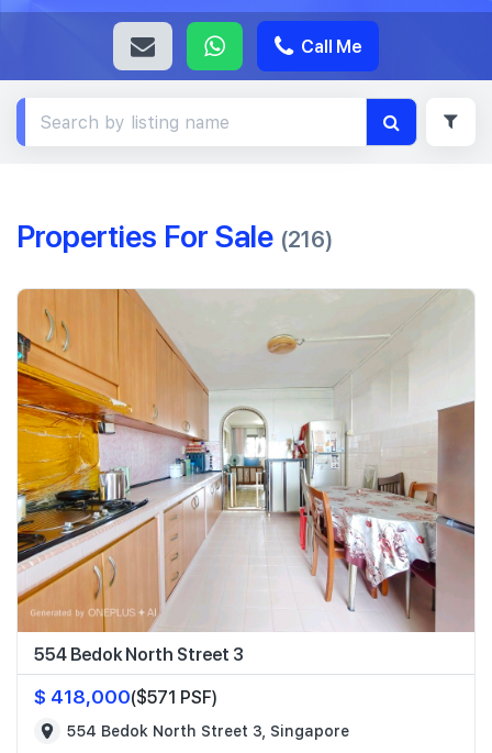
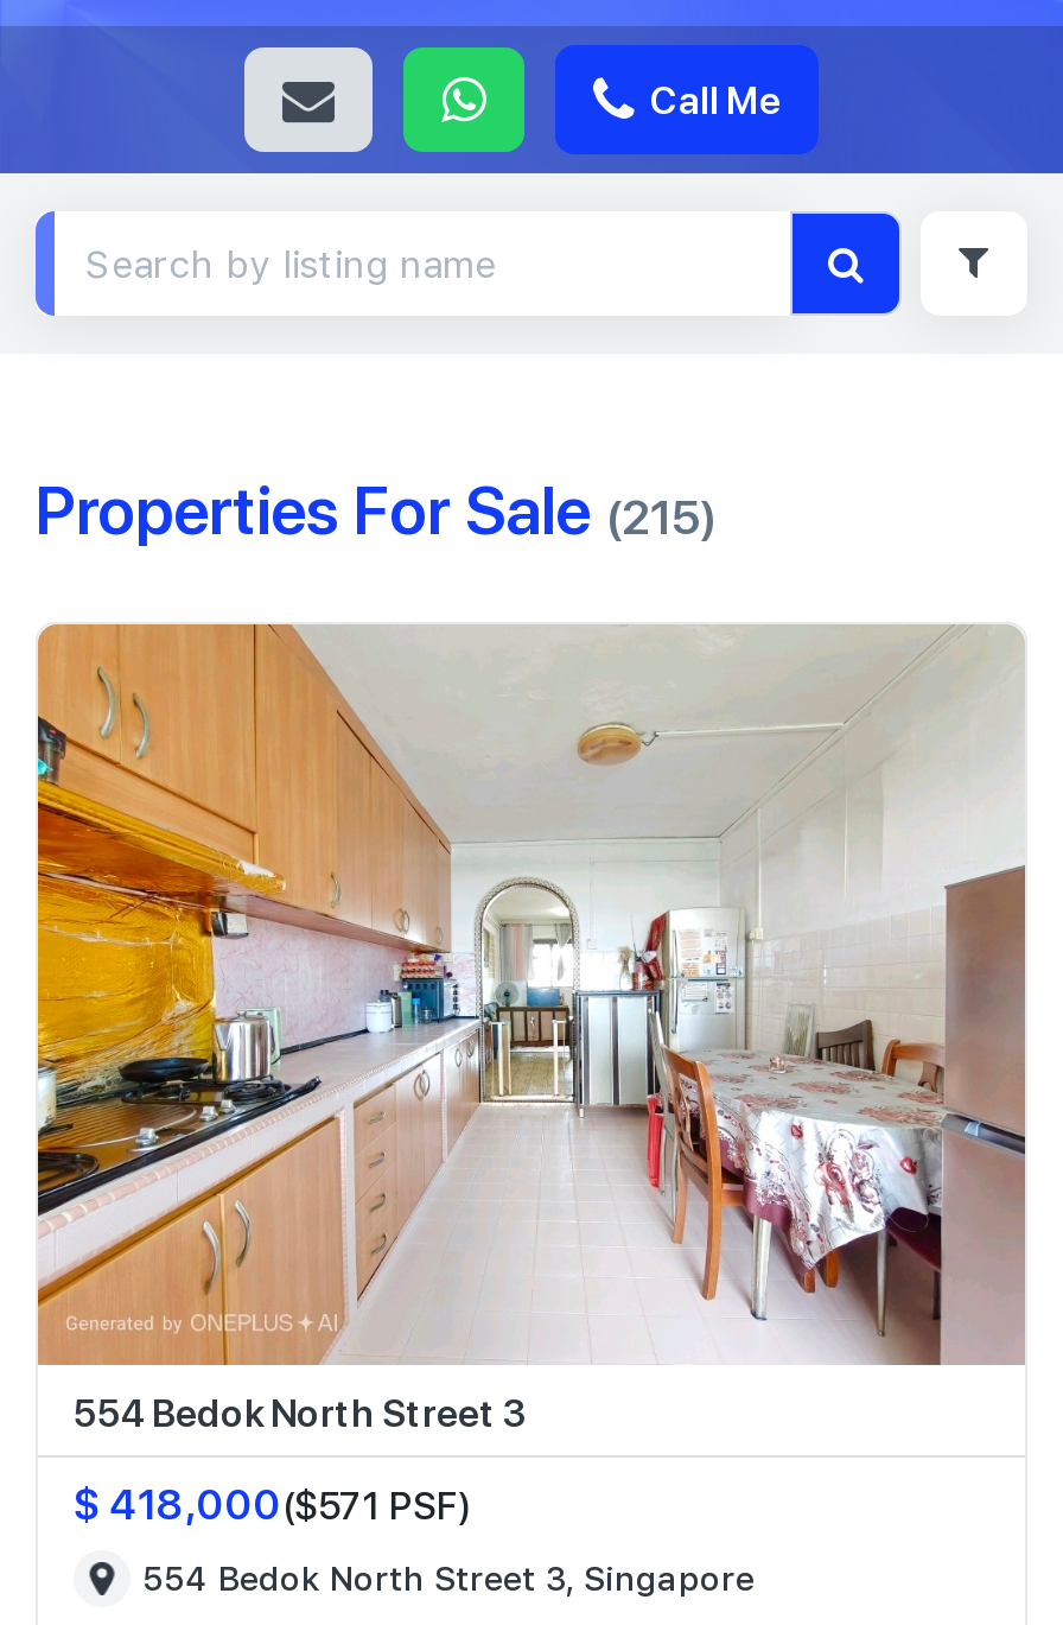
[16,214,333,255] Properties For Sale (216) -> [36,463,717,551] Properties For Sale (215)

